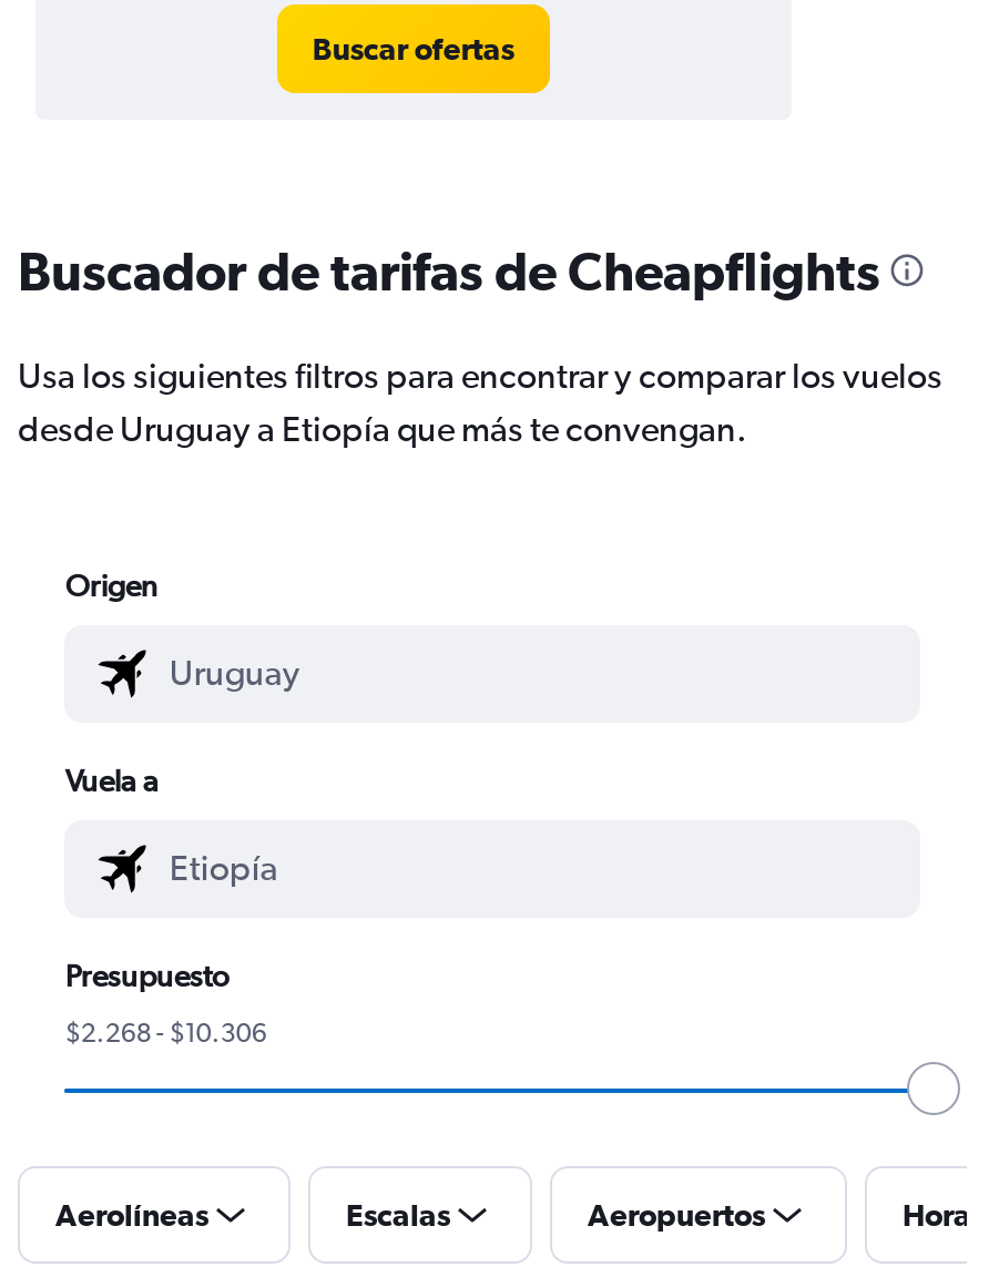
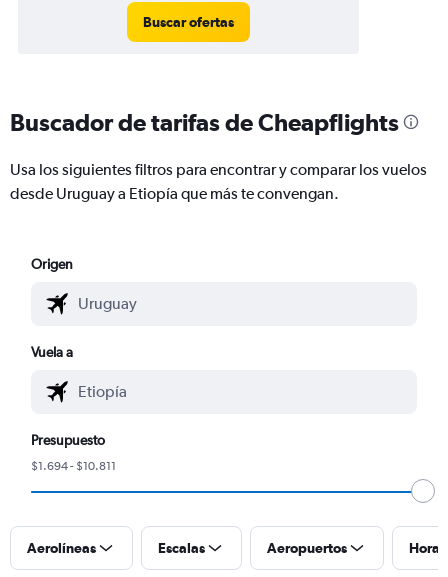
[65,1017,267,1048] $2.268 - $10.306 -> [31,459,116,473] $1.694 - $10.811

